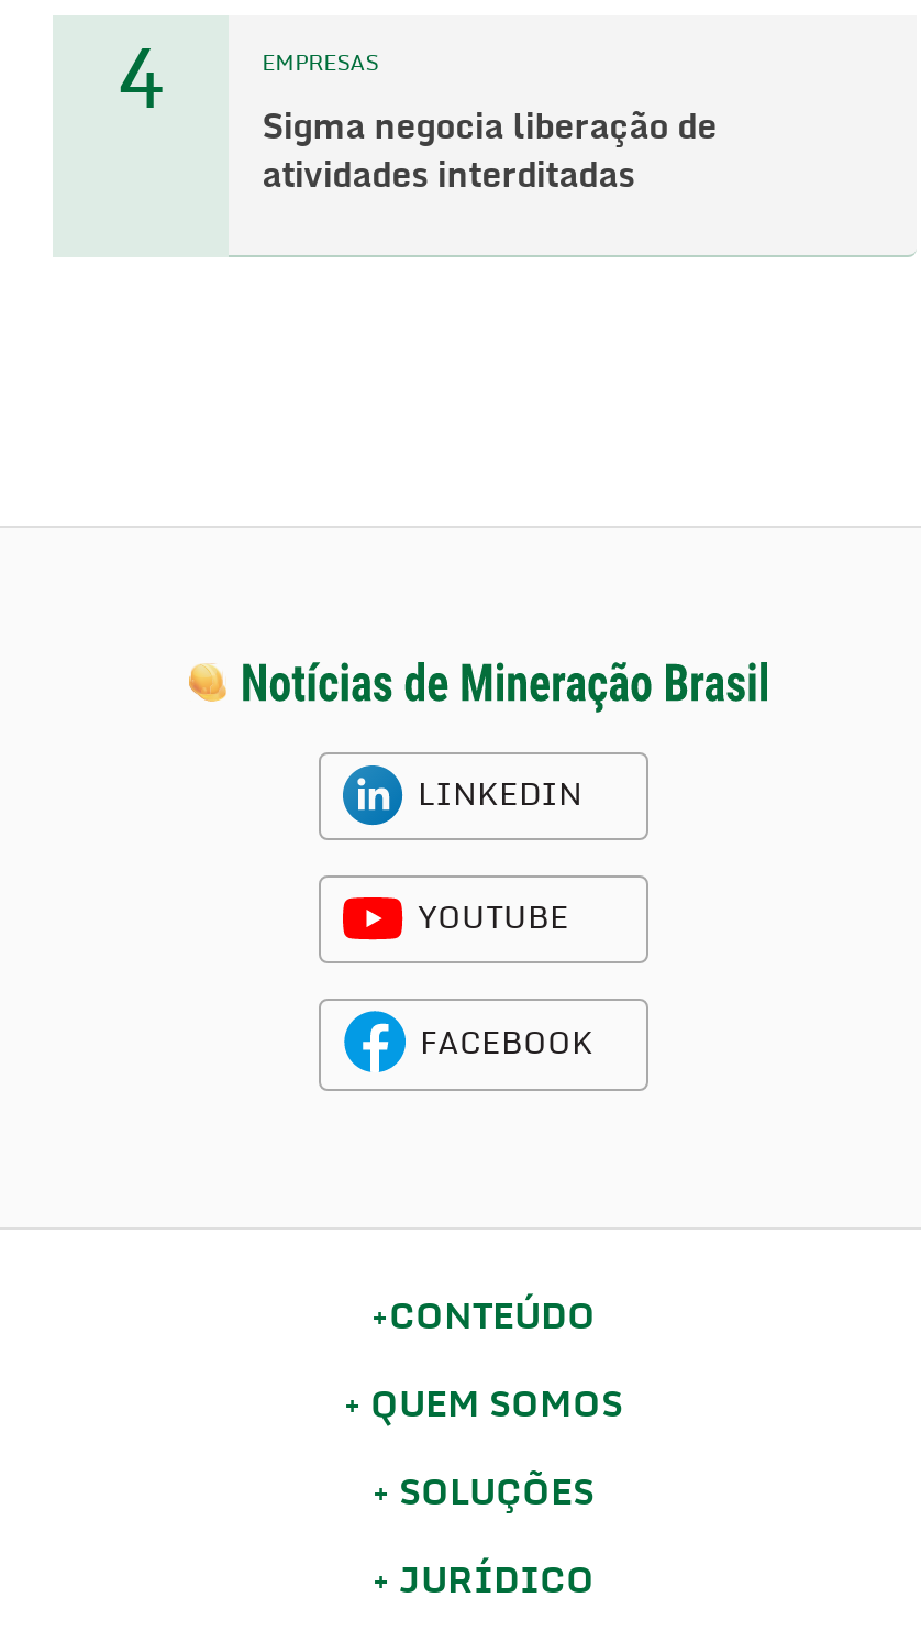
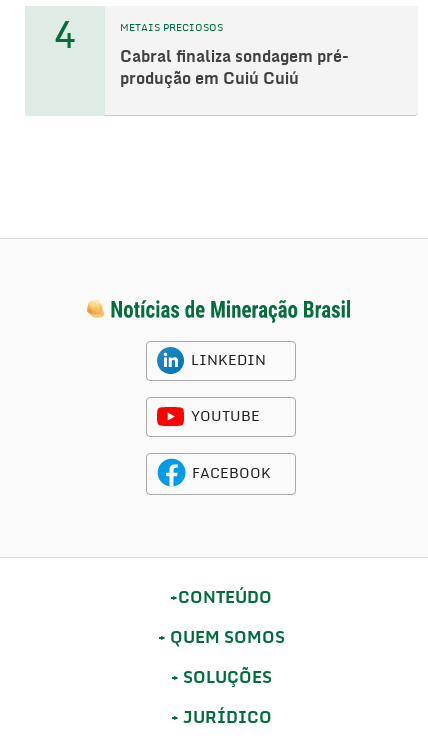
[262,52,378,74] EMPRESAS -> [120,23,223,33] METAIS PRECIOSOS
[262,110,717,193] Sigma negocia liberação de | atividades interditadas -> [120,49,349,87] Cabral finaliza sondagem pré- | produção em Cuiú Cuiú

